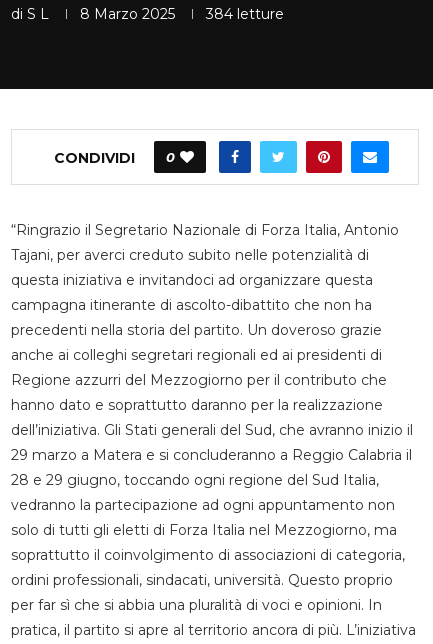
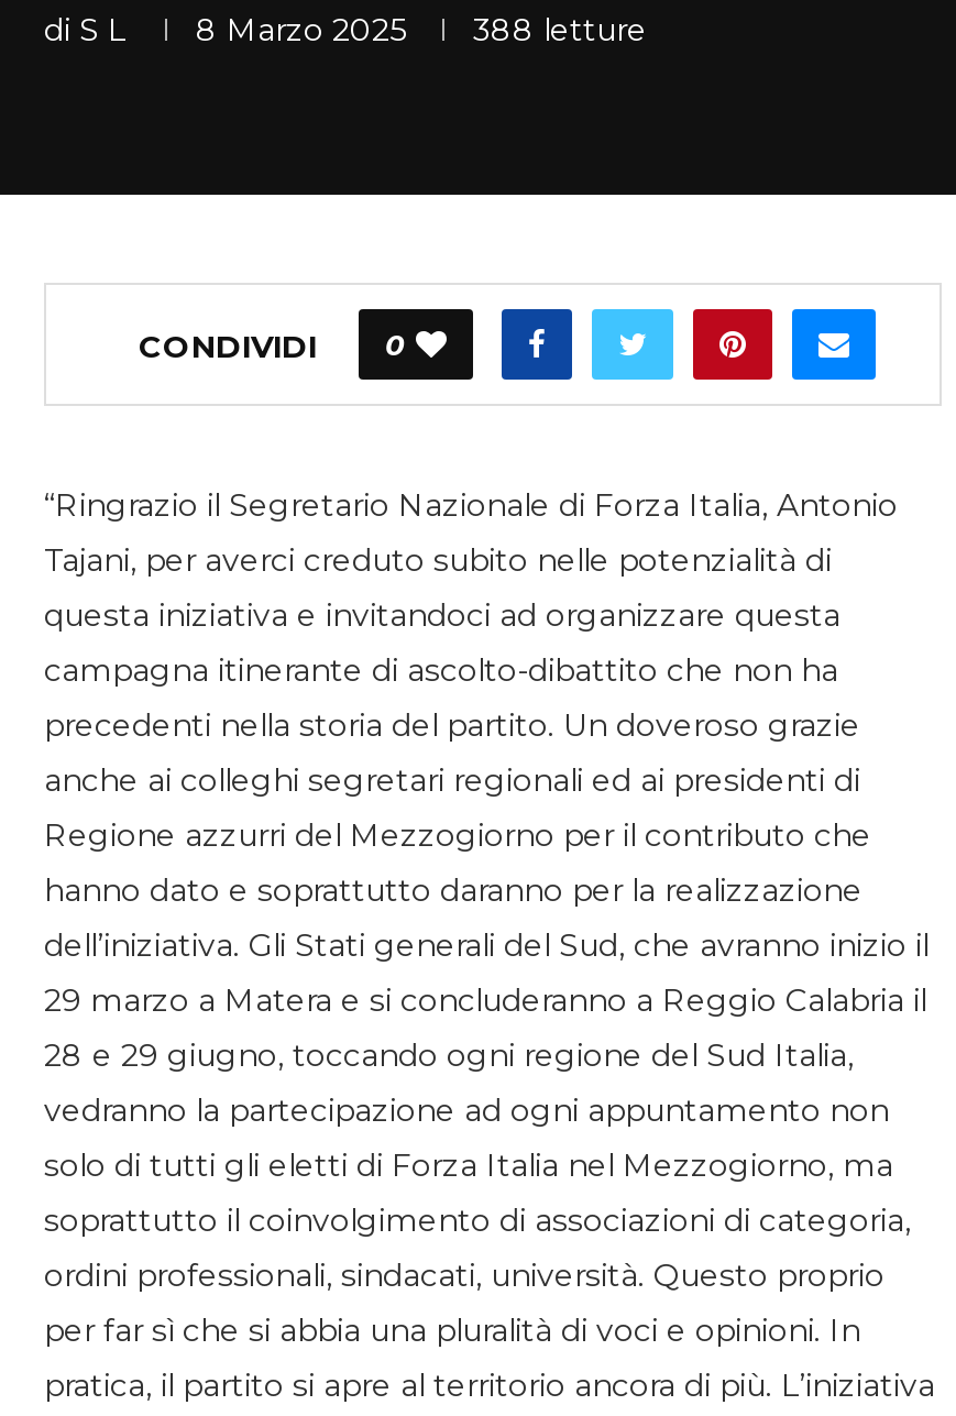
[11,5,284,23] di S L 8 Marzo 2025 384 letture -> [44,10,647,50] di S L 8 Marzo 2025 388 letture

